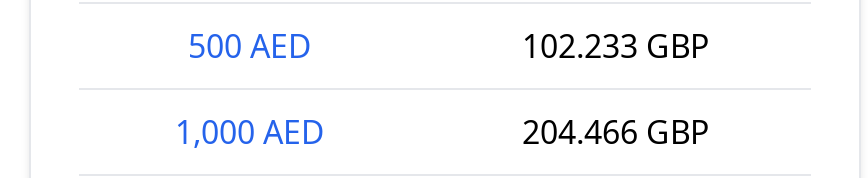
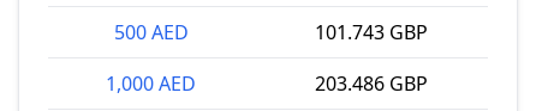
[522,24,710,68] 102.233 GBP -> [314,19,427,45] 101.743 GBP
[522,110,710,154] 204.466 GBP -> [314,70,427,97] 203.486 GBP

